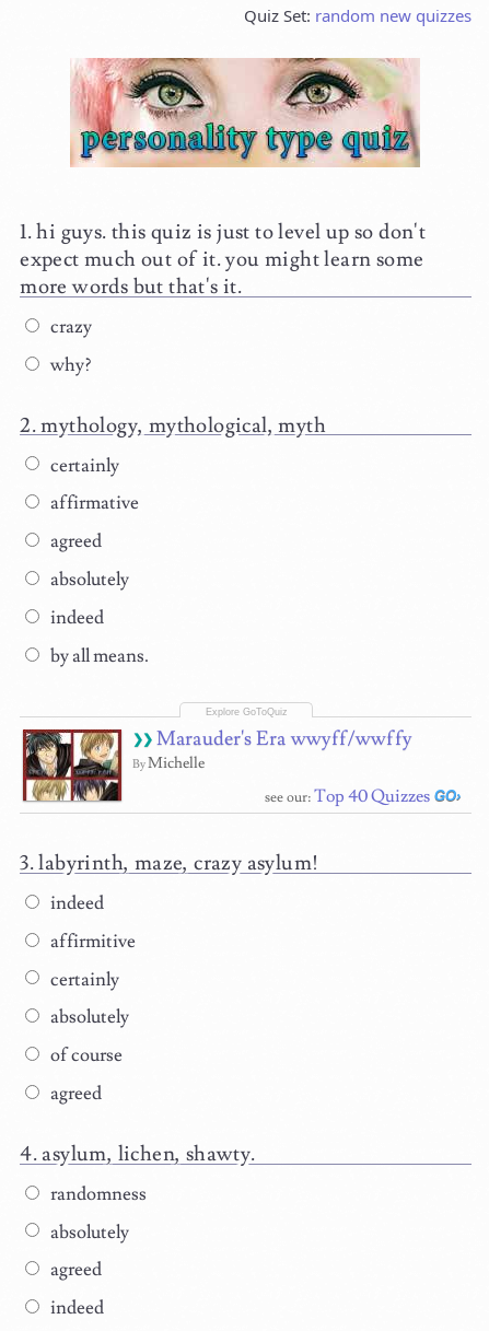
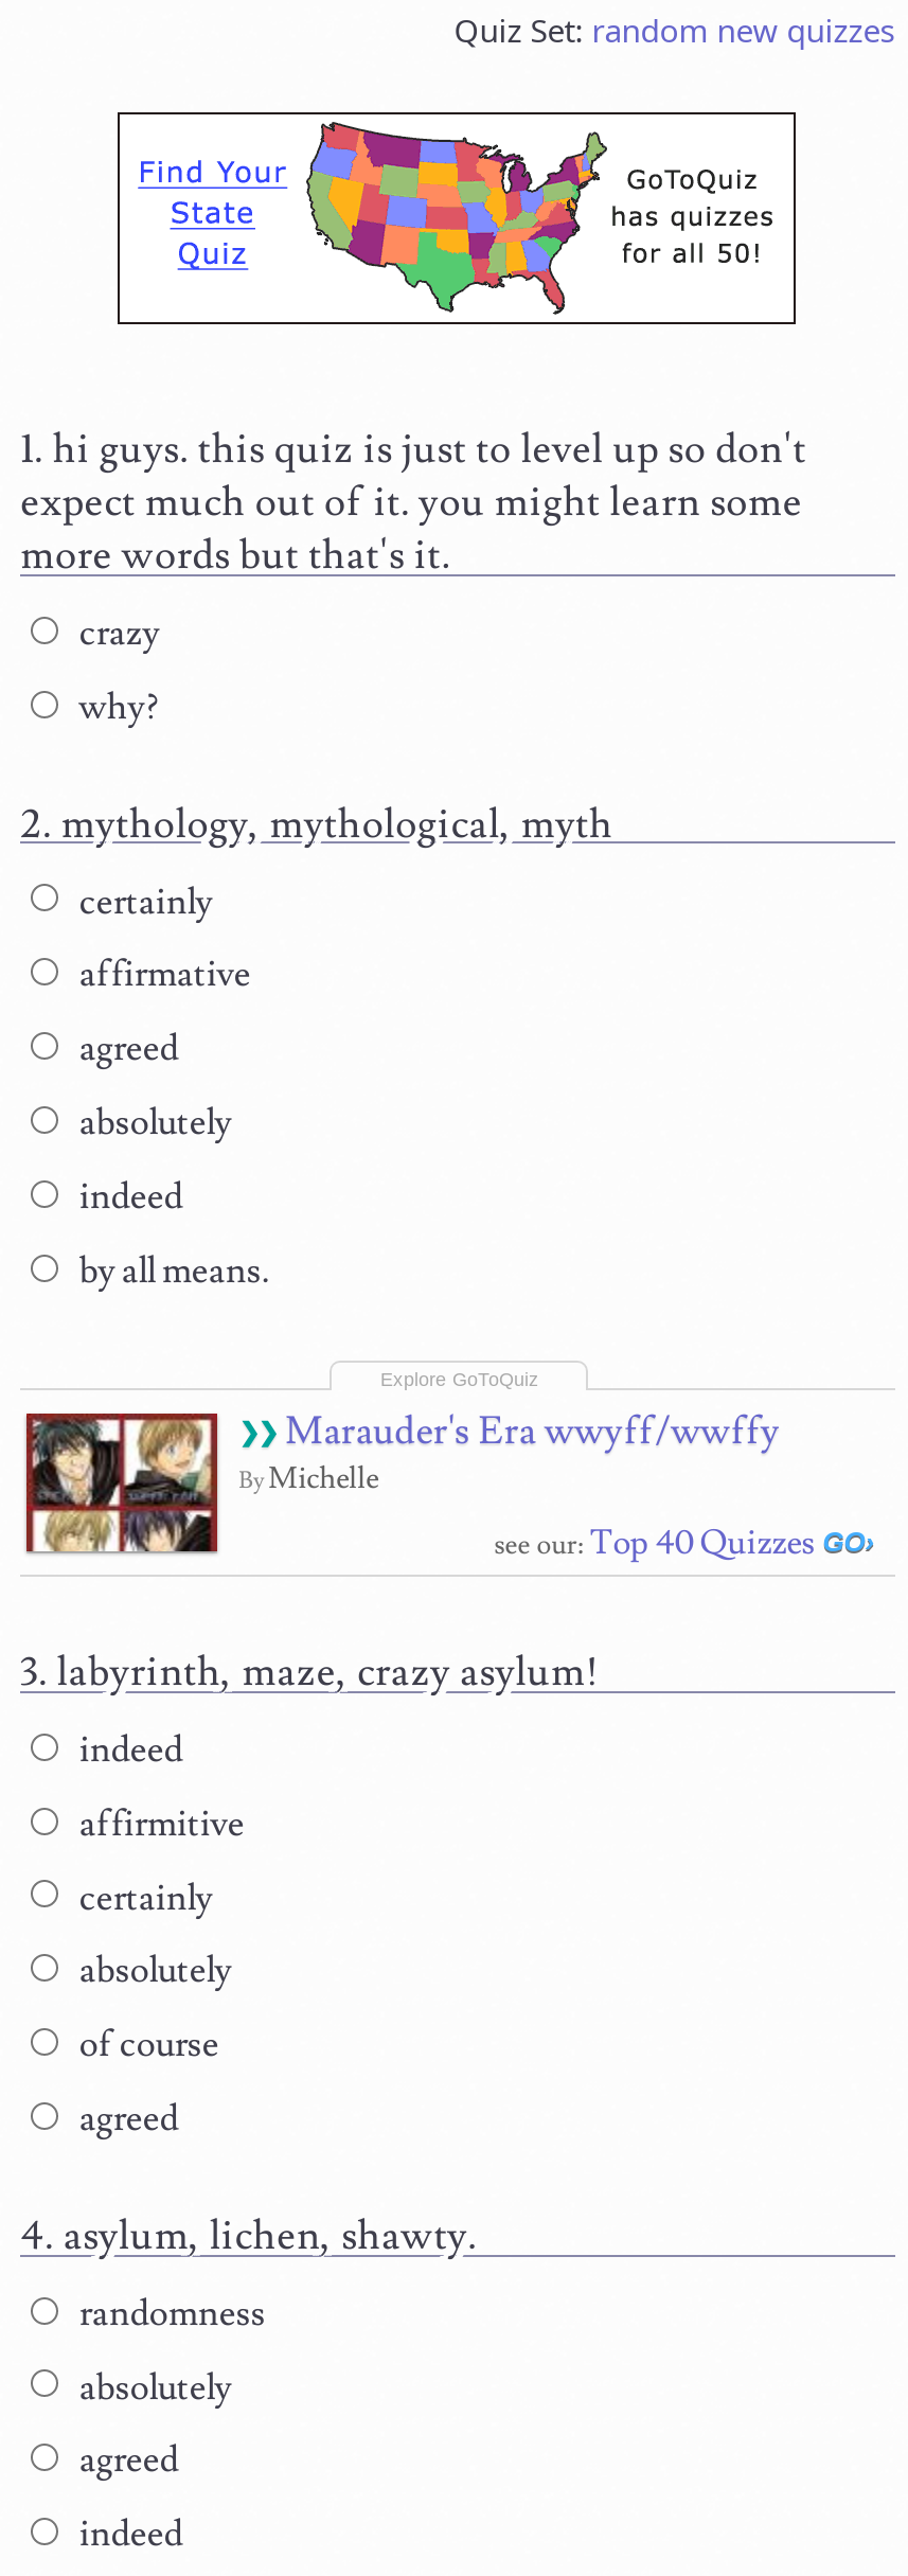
[70,57,420,167] [image] -> [115,110,798,326] [image]

